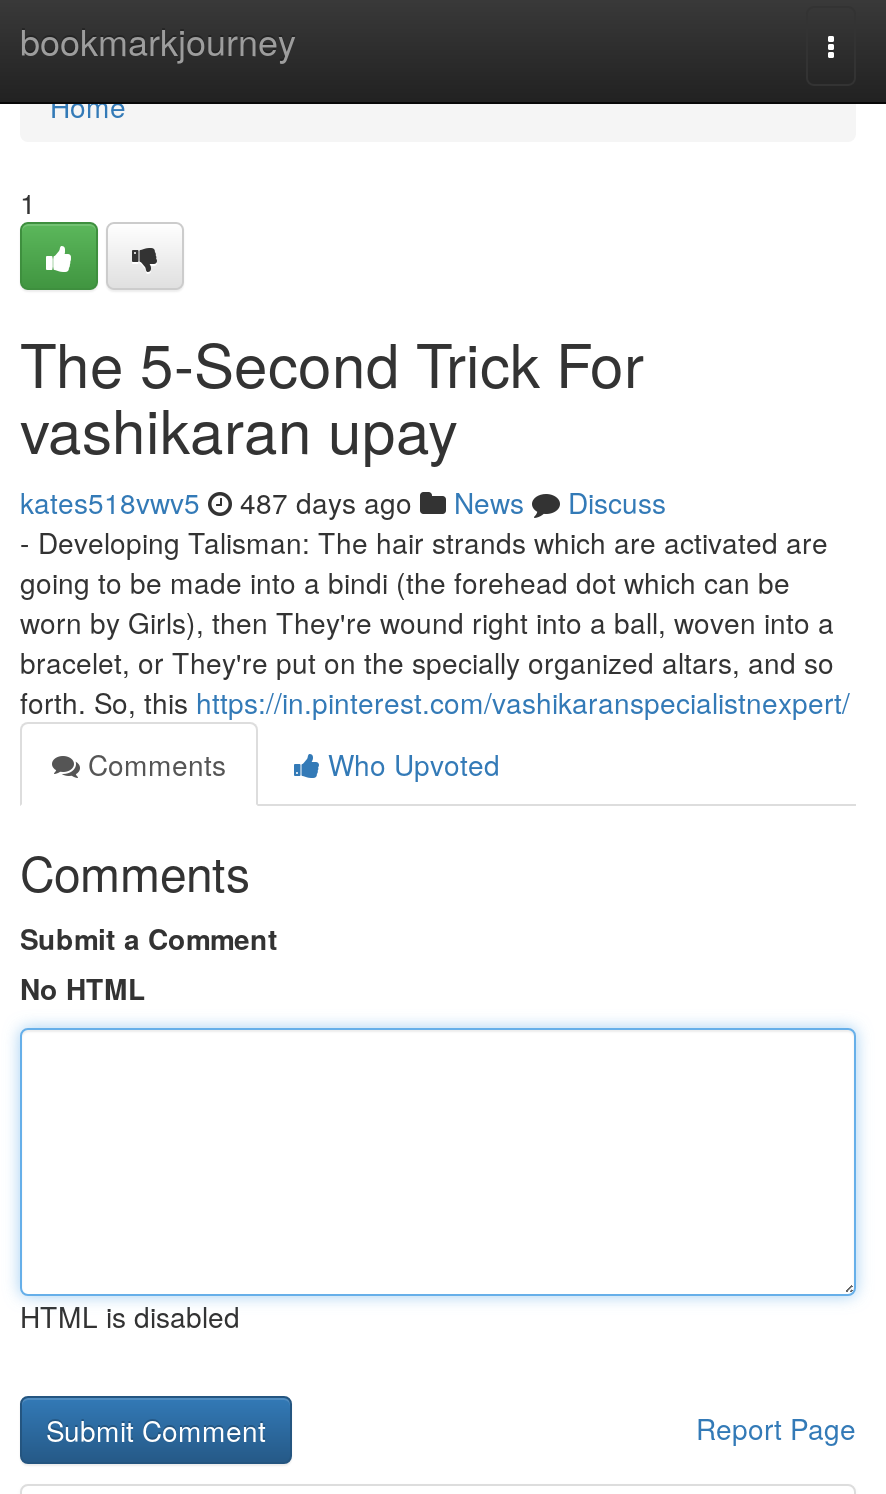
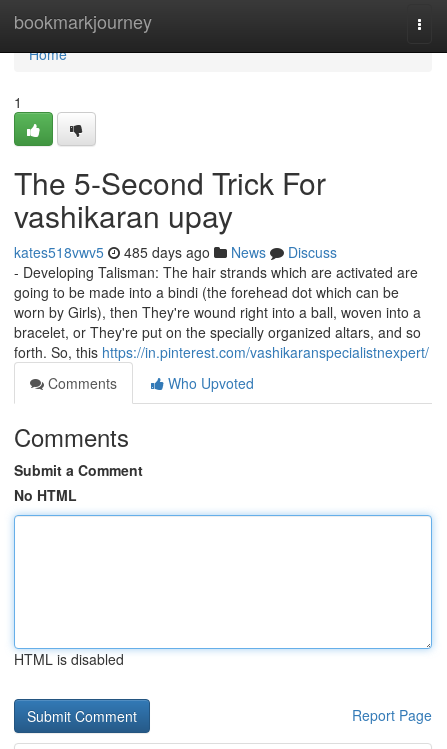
[20,482,666,522] kates518vwv5 487 days ago News Discuss -> [14,242,337,262] kates518vwv5 485 days ago News Discuss

